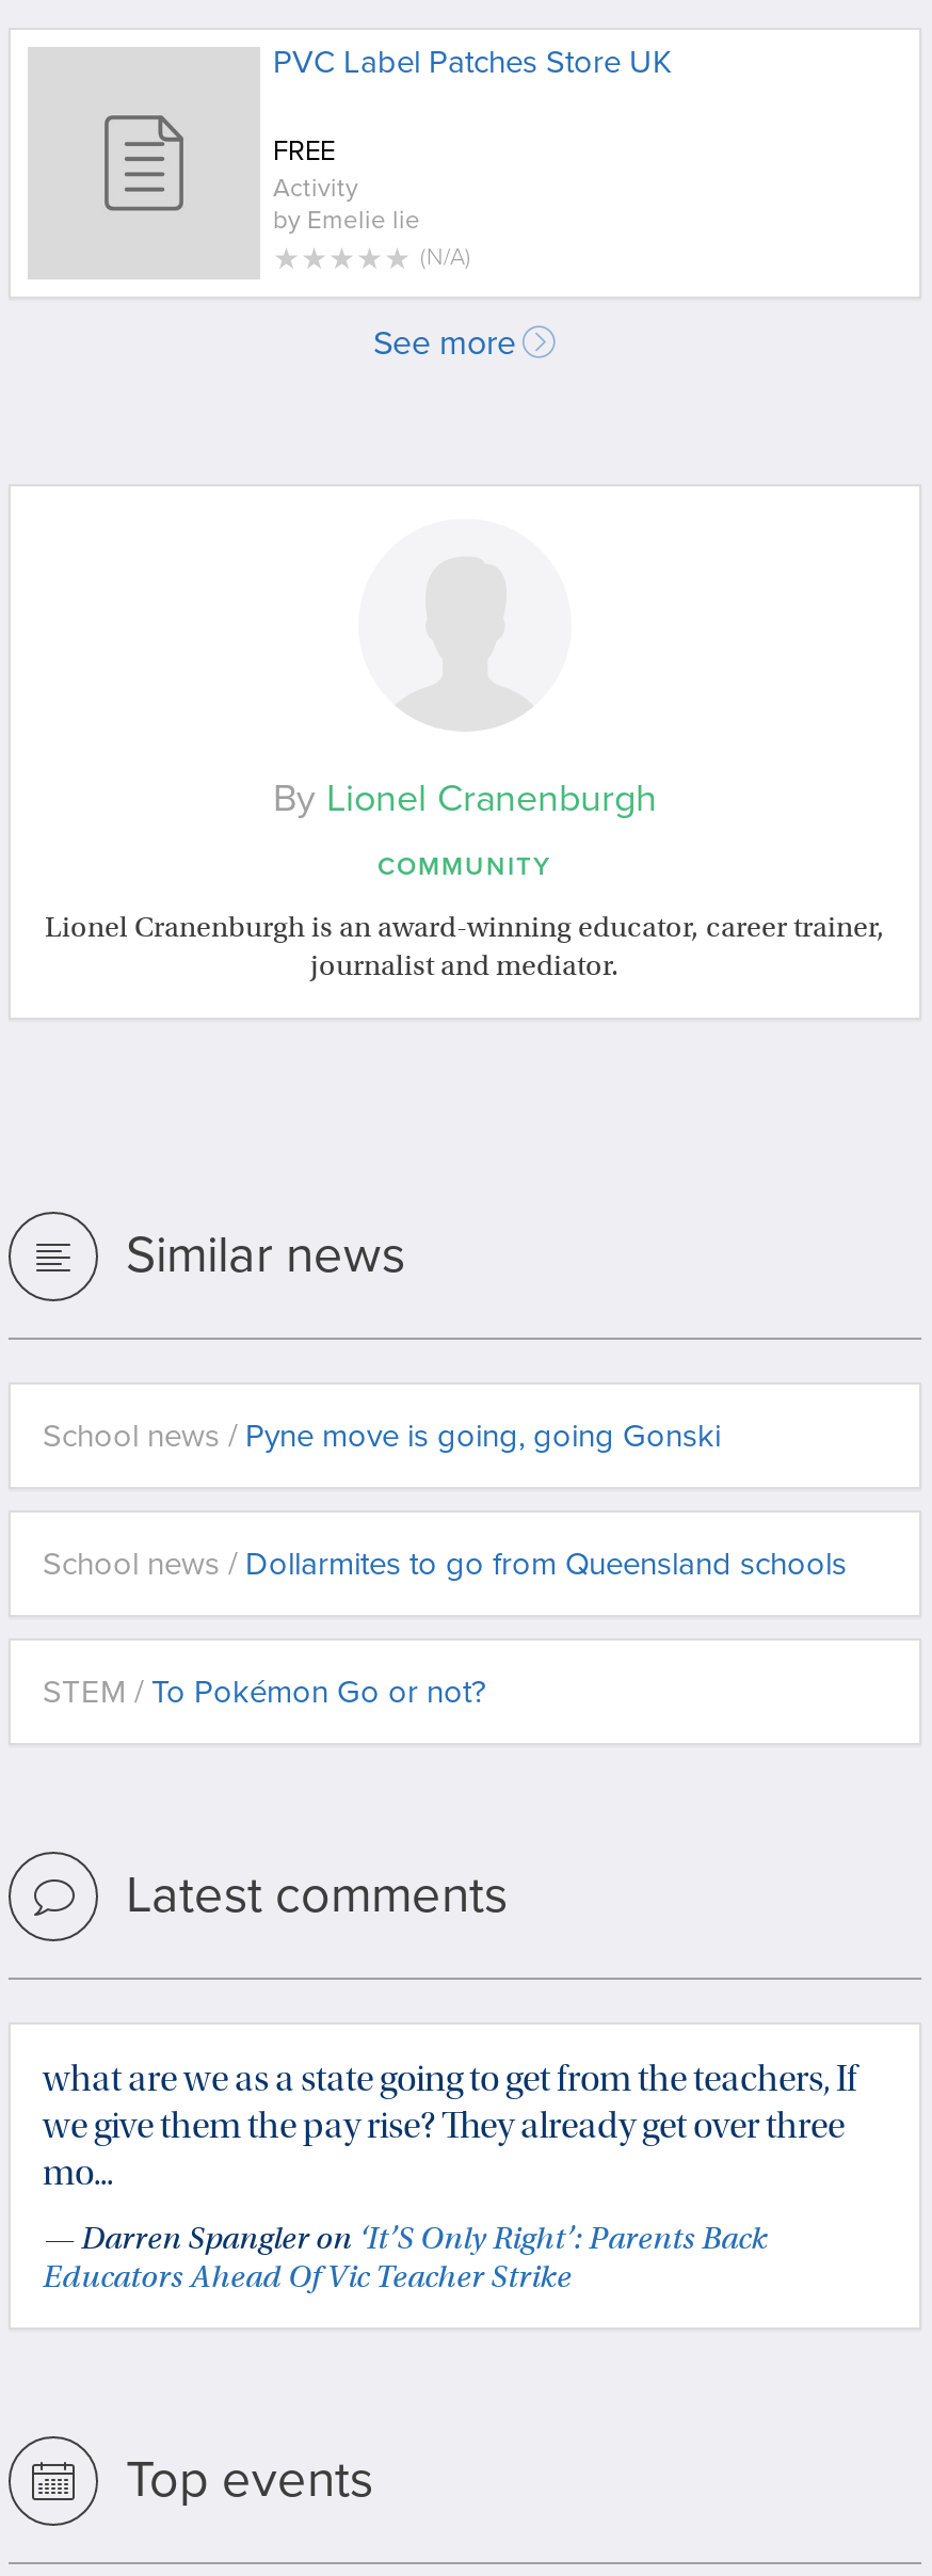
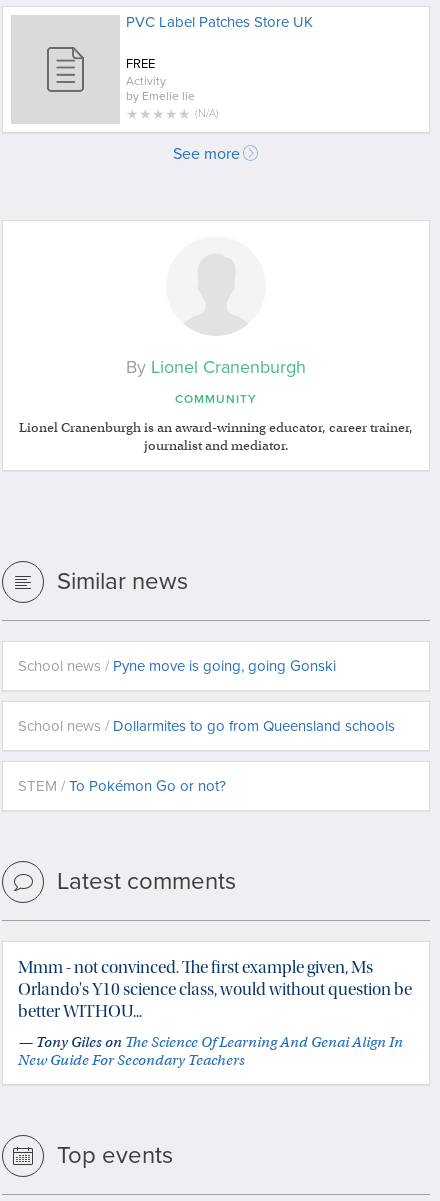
[43,2057,857,2196] what are we as a state going to get from the teachers, If | we give them the pay rise? They already get over three | mo... -> [18,957,412,1022] Mmm - not convinced. The first example given, Ms | Orlando's Y10 science class, would without question be | better WITHOU...
[43,2219,768,2296] — Darren Spangler on ‘It’S Only Right’: Parents Back | Educators Ahead Of Vic Teacher Strike -> [18,1033,403,1069] — Tony Giles on The Science Of Learning And Genai Align In | New Guide For Secondary Teachers

